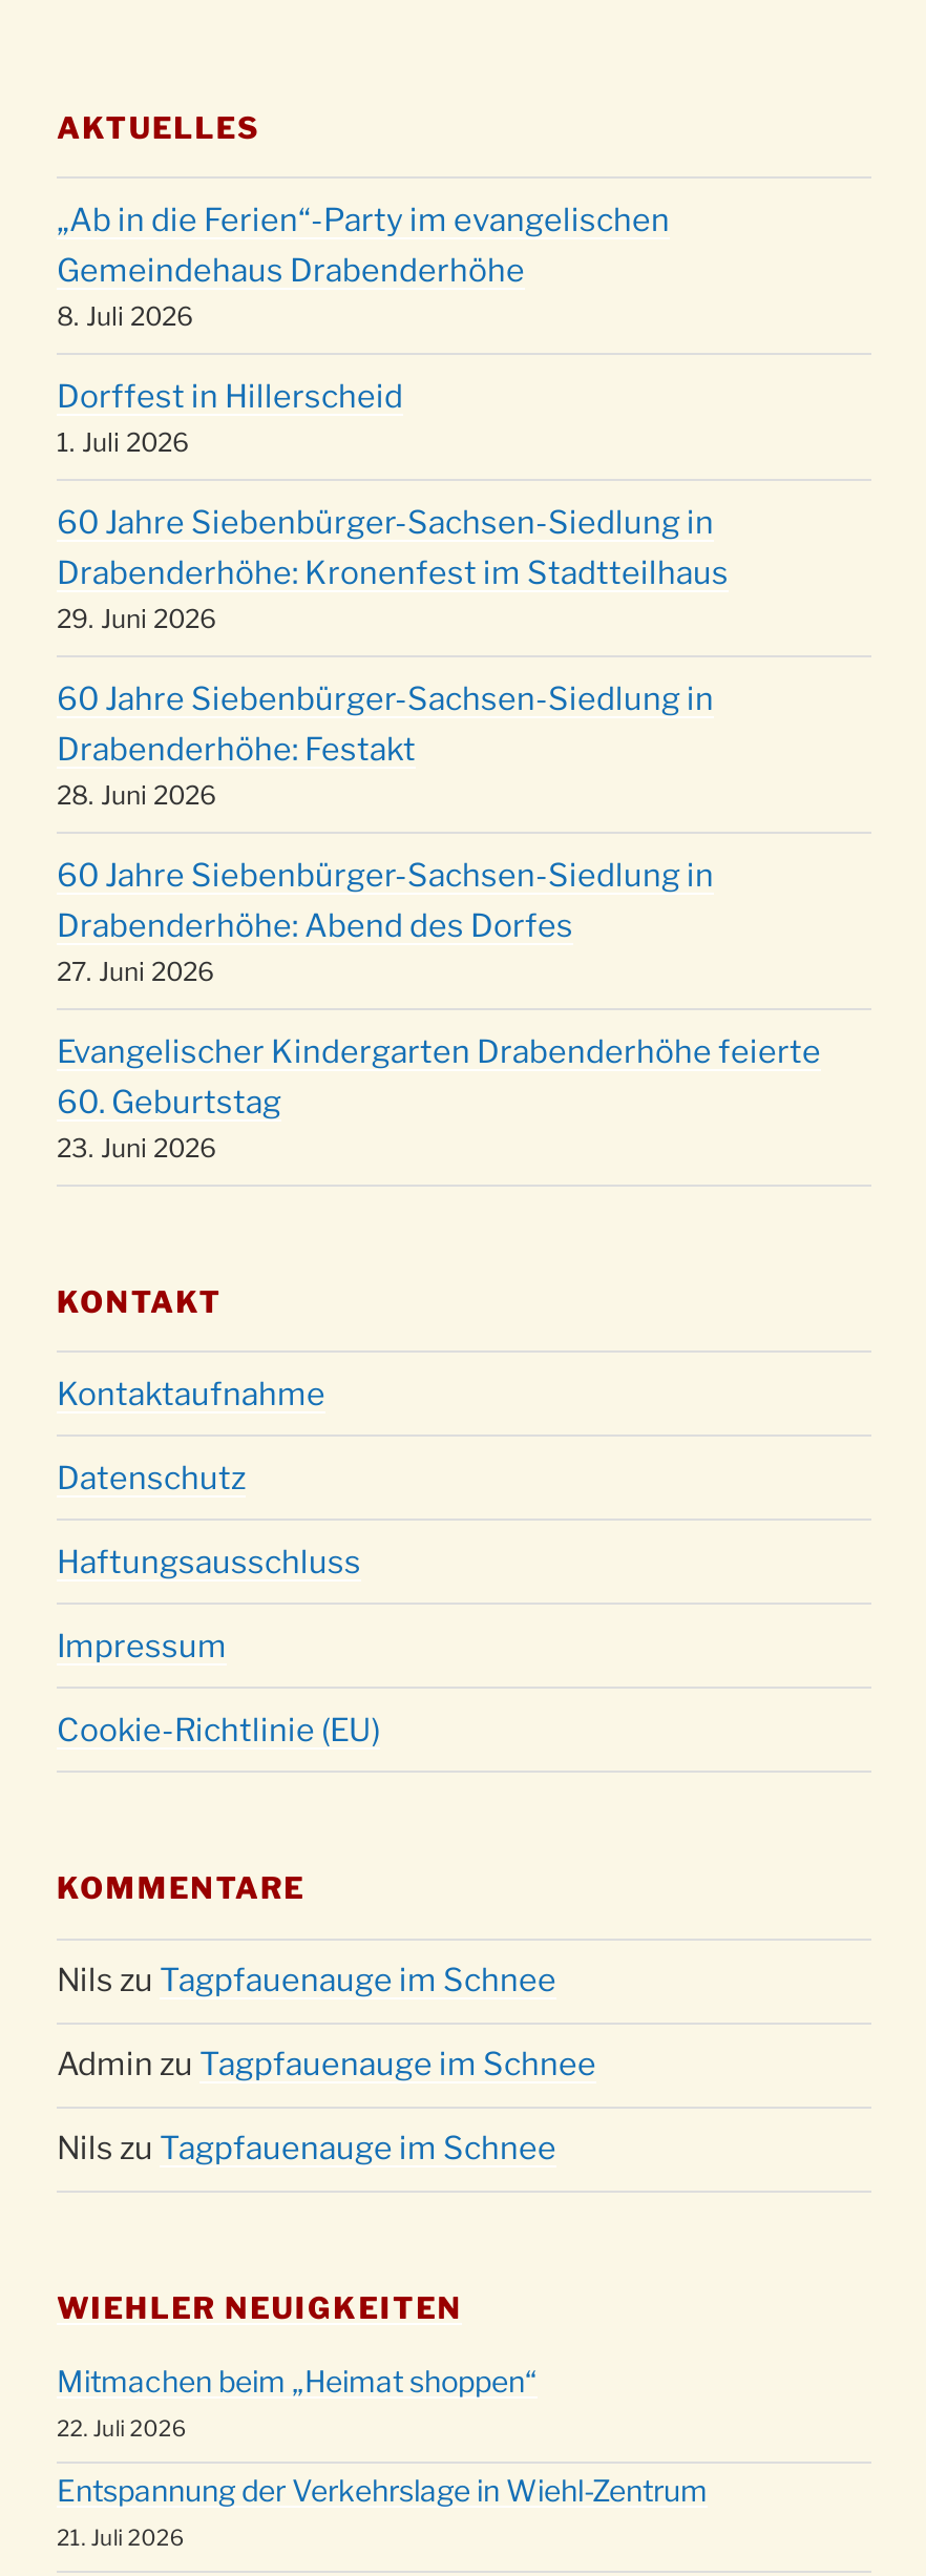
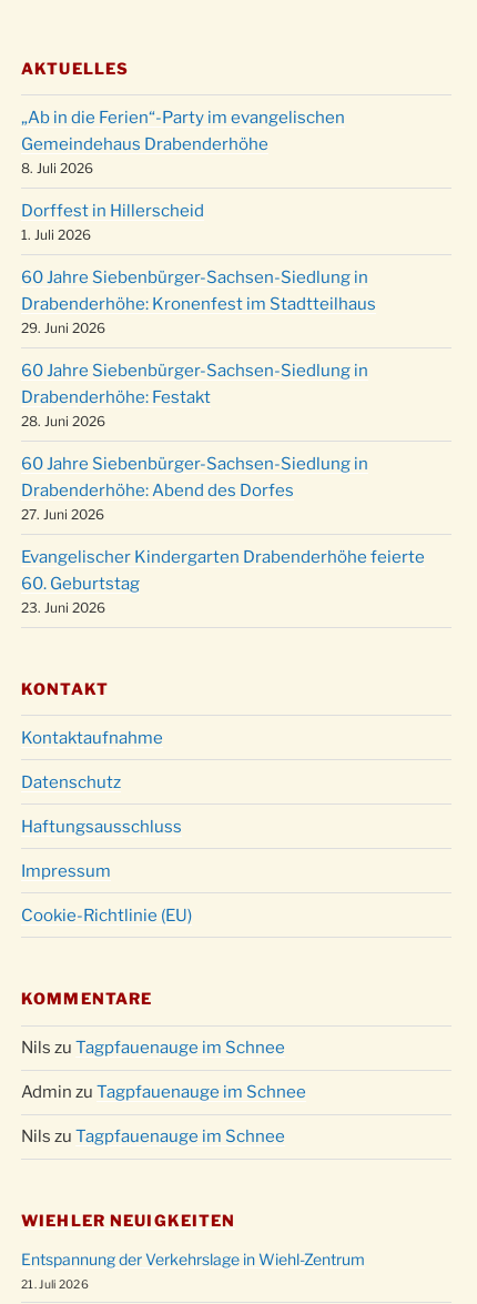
[57,2362,538,2442] Mitmachen beim „Heimat shoppen“ | 22. Juli 2026 -> none

